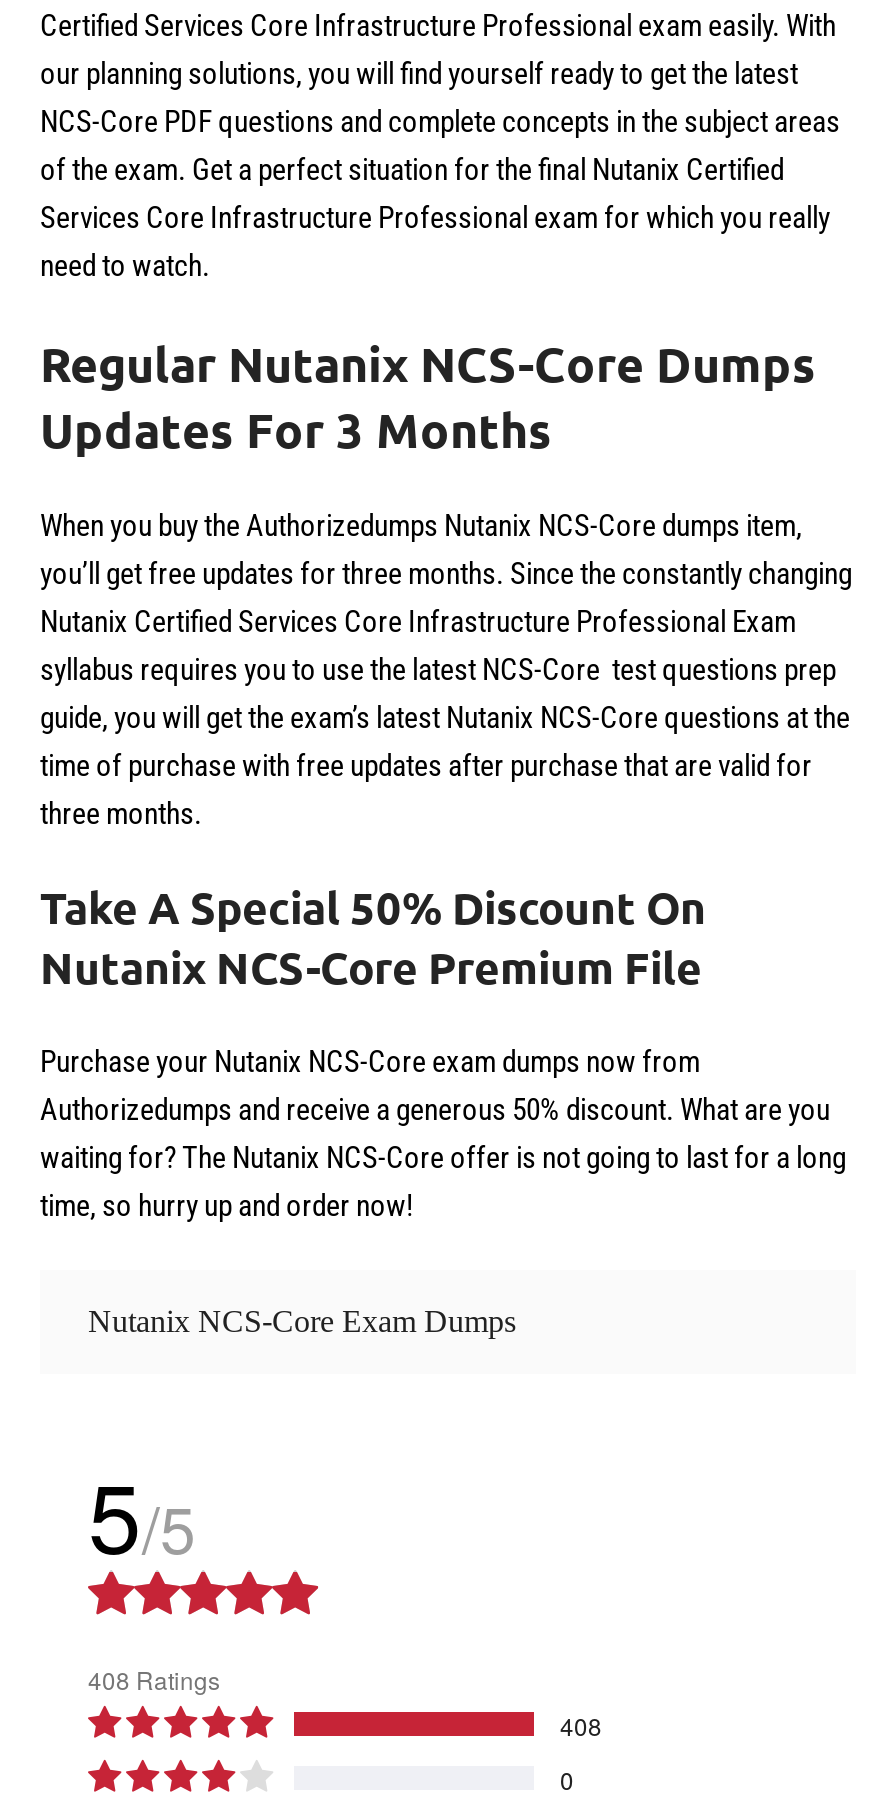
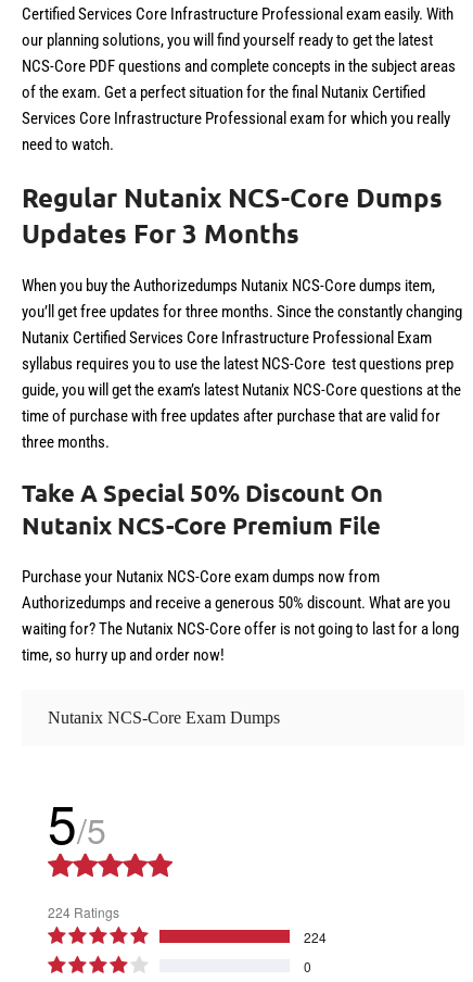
[88,1662,220,1696] 408 Ratings -> [48,903,119,921] 224 Ratings
[560,1708,602,1742] 408 -> [304,928,327,946] 224

